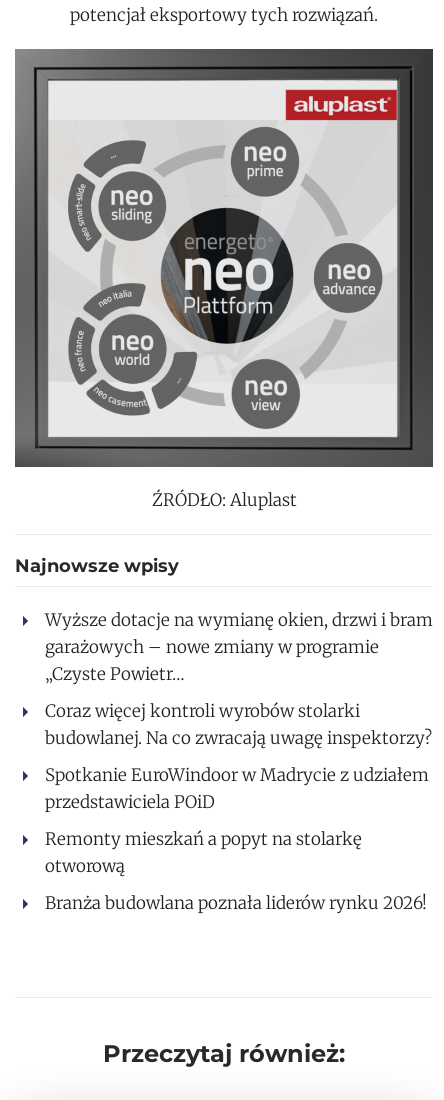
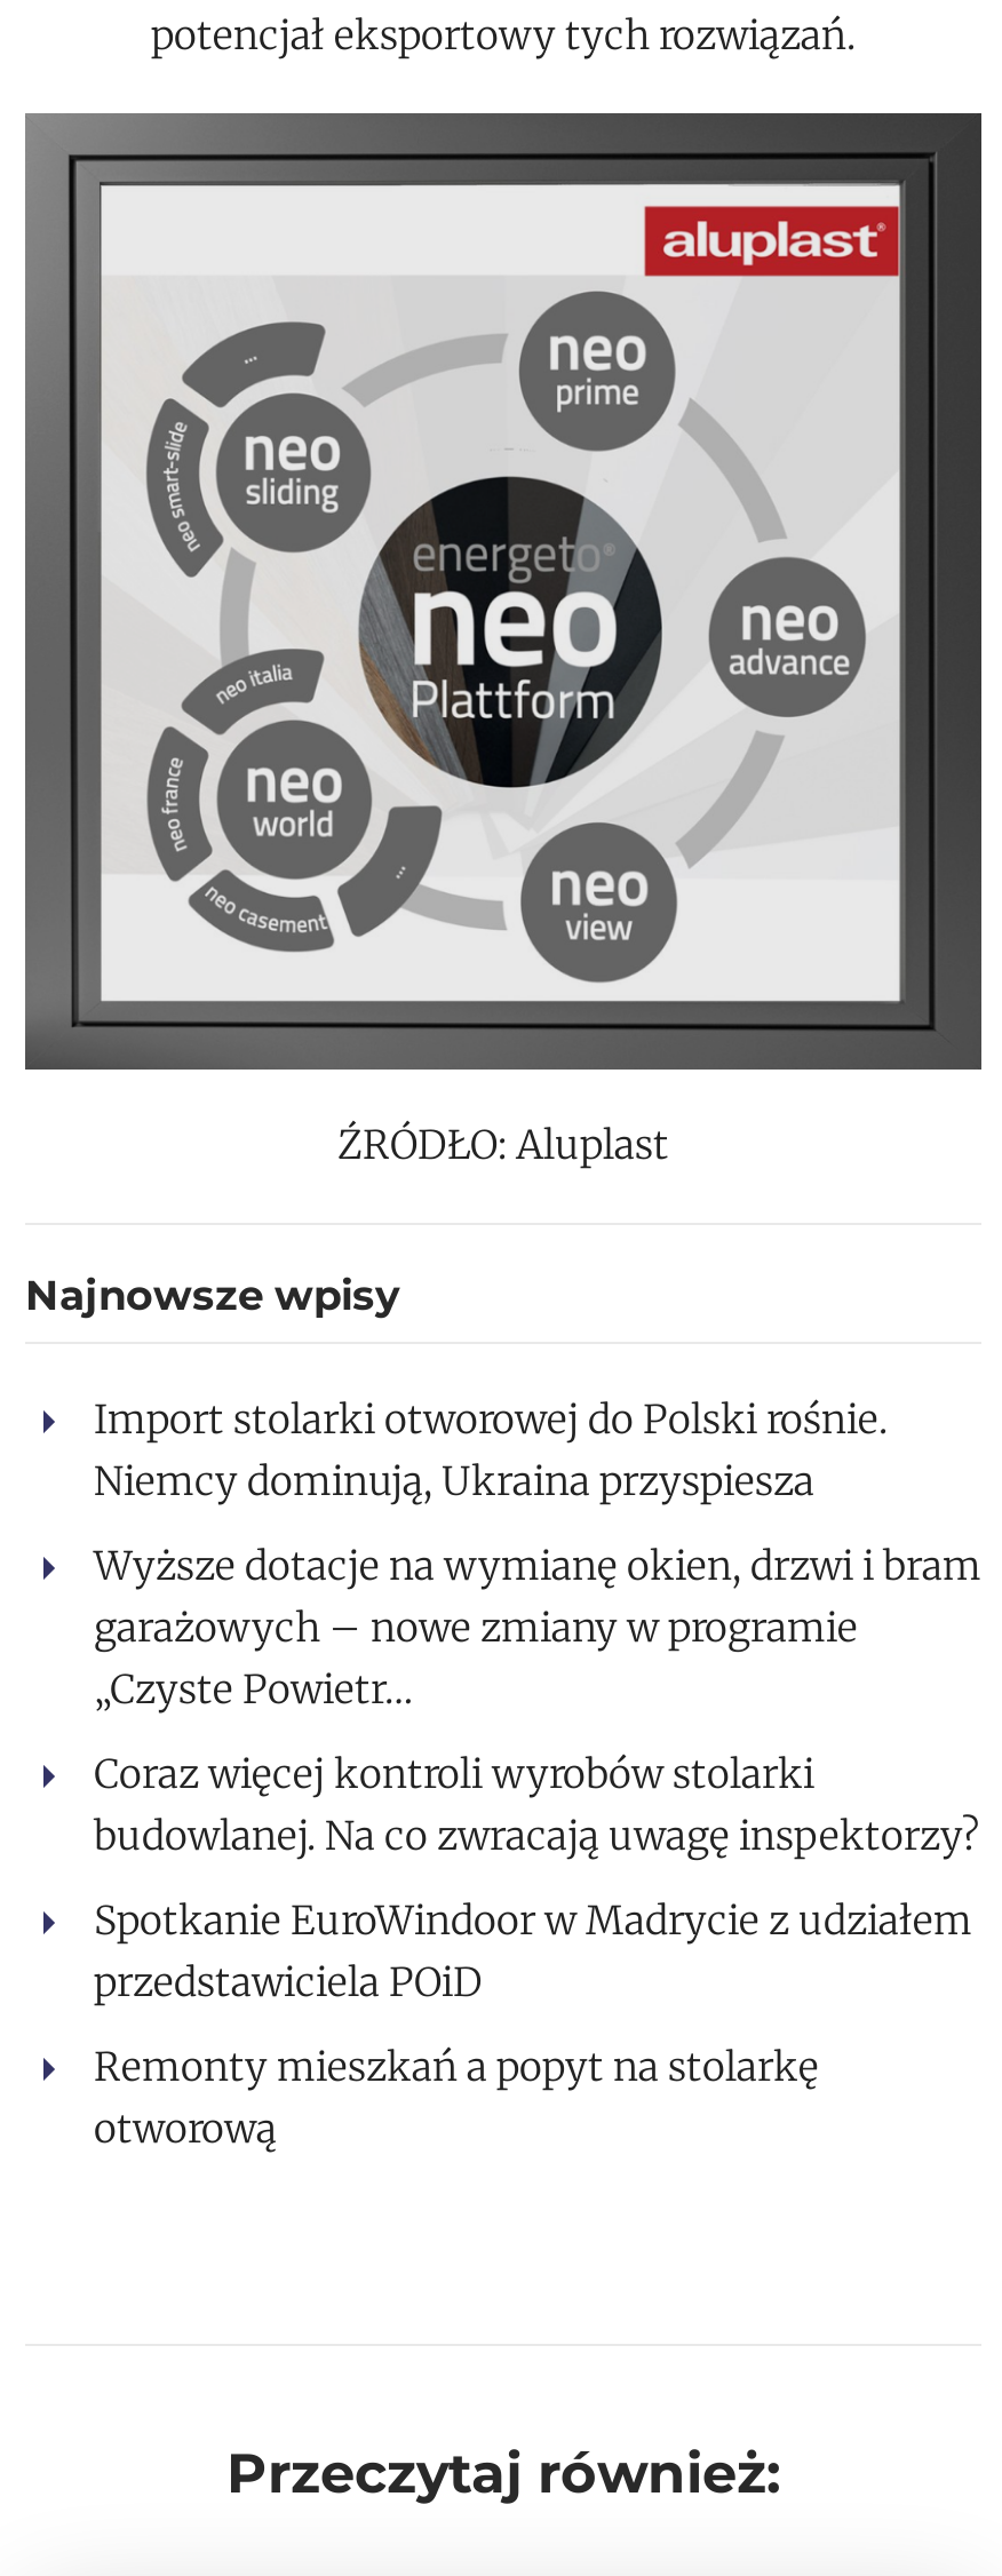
none -> [94,1393,888,1505] Import stolarki otworowej do Polski rośnie. | Niemcy dominują, Ukraina przyspiesza
moved [45,609,433,877] -> [94,1539,981,2153]: Wyższe dotacje na wymianę okien, drzwi i bram | garażowych – nowe zmiany w programie | „Czyste Powietr… | ... | Remonty mieszkań a popyt na stolarkę | otworową
[45,892,427,914] Branża budowlana poznała liderów rynku 2026! -> none

